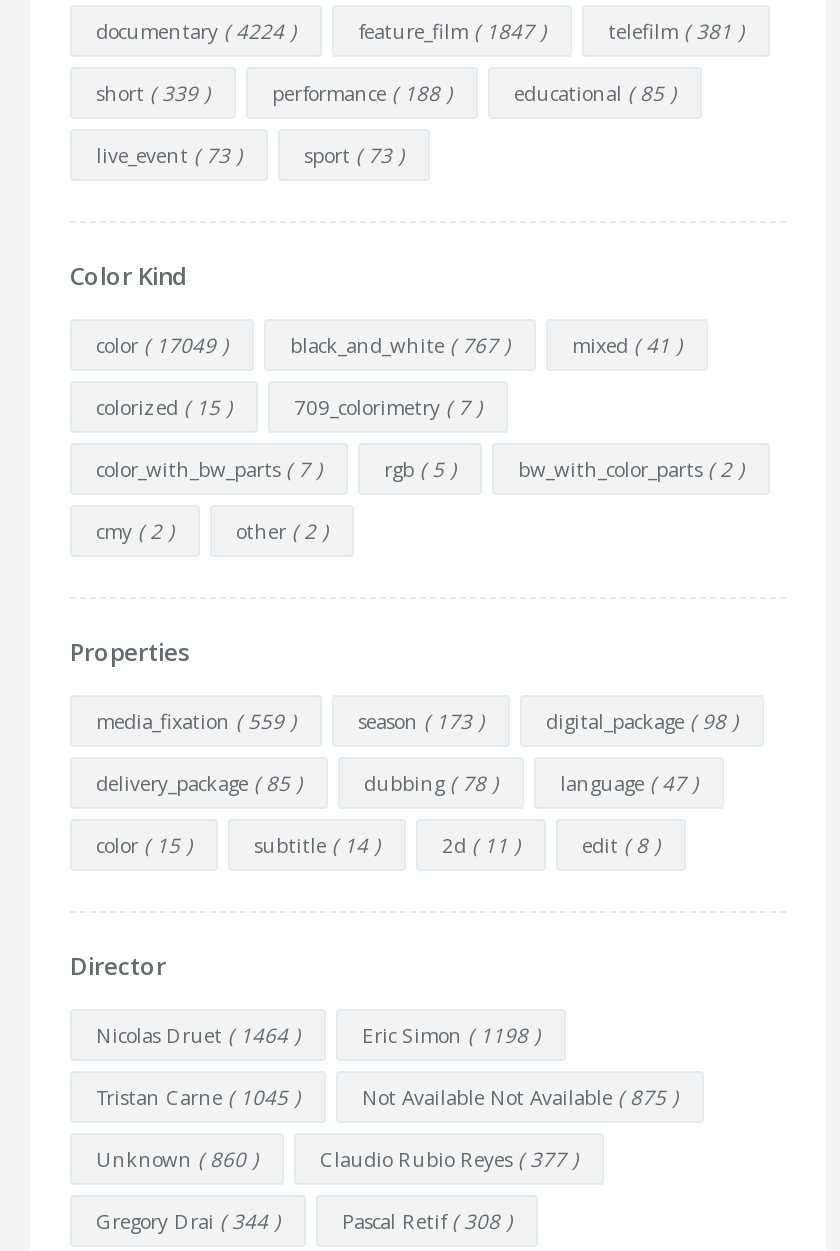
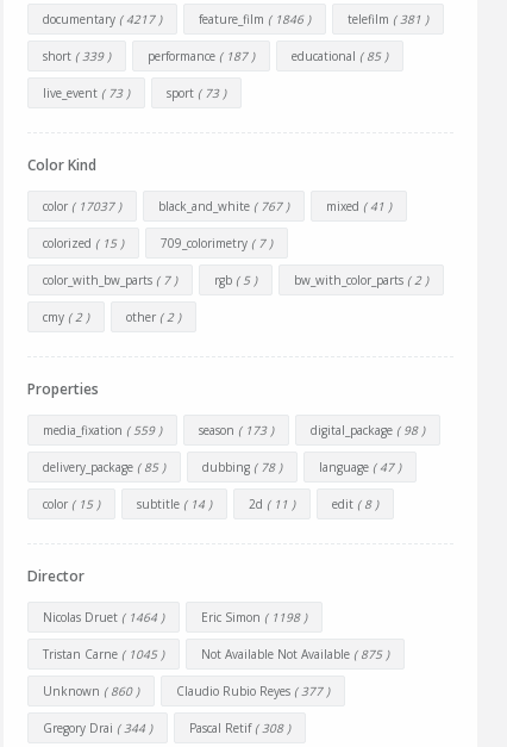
[96,17,296,45] documentary ( 4224 ) -> [43,11,162,27] documentary ( 4217 )
[358,17,546,45] feature_film ( 1847 ) -> [199,11,311,27] feature_film ( 1846 )
[272,79,452,107] performance ( 188 ) -> [148,48,255,64] performance ( 187 )
[96,331,228,359] color ( 17049 ) -> [43,198,121,214] color ( 17037 )

